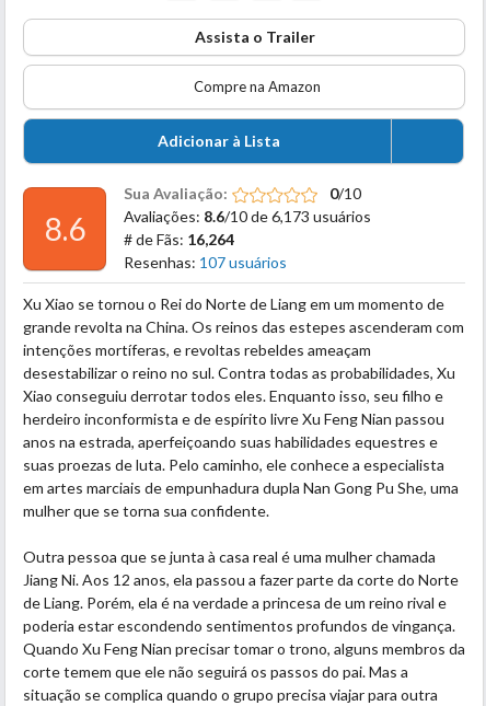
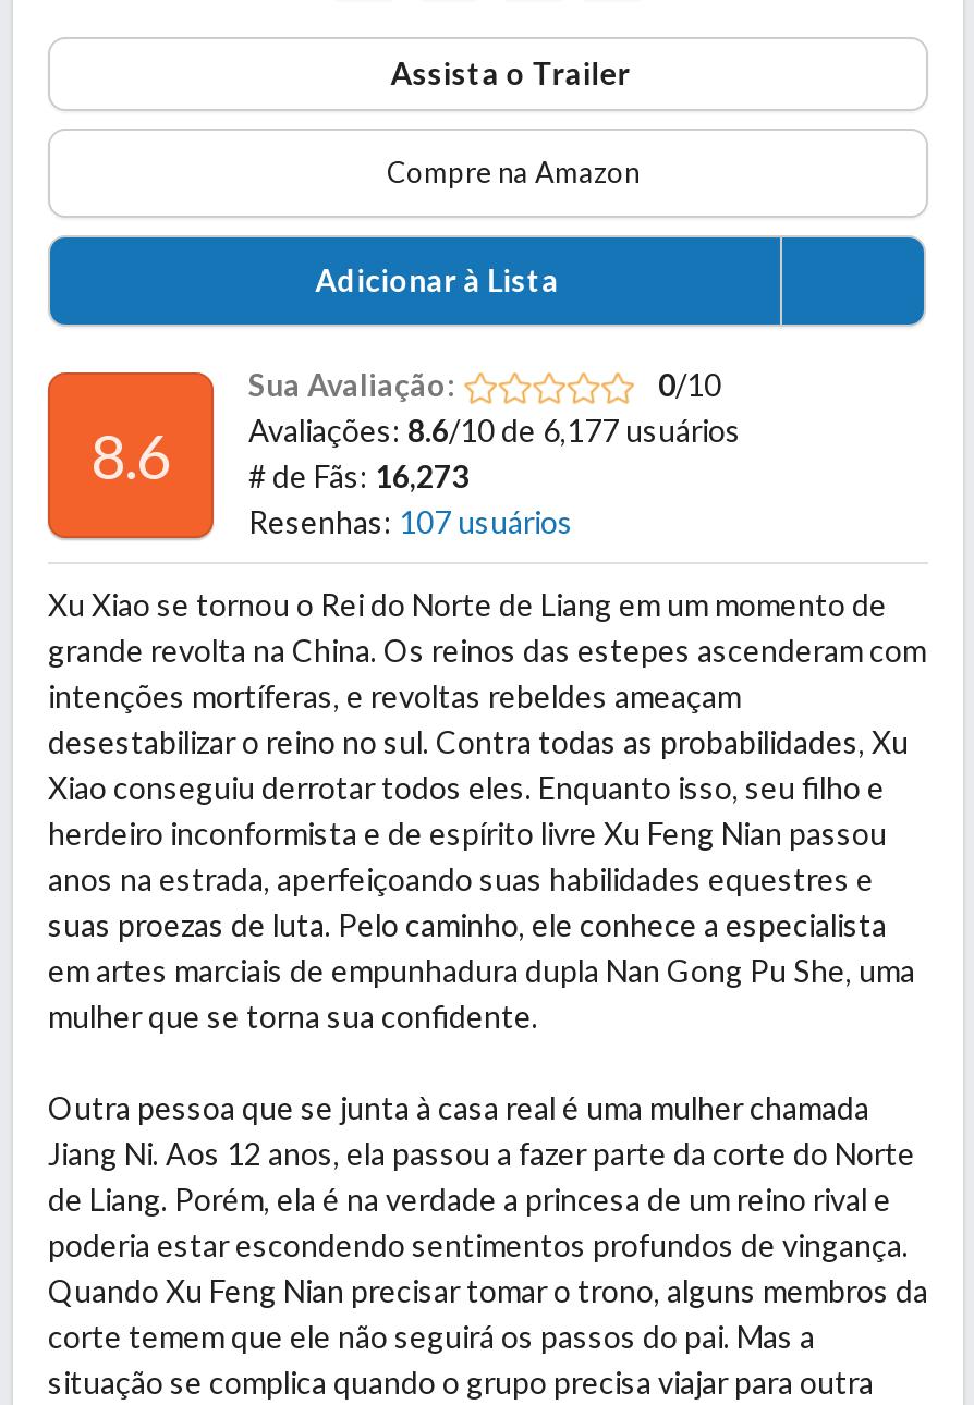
[124,207,374,225] Avaliações: 8.6/10 de 6,173 usuários -> [248,411,747,448] Avaliações: 8.6/10 de 6,177 usuários
[124,230,234,248] # de Fãs: 16,264 -> [248,457,468,494] # de Fãs: 16,273

